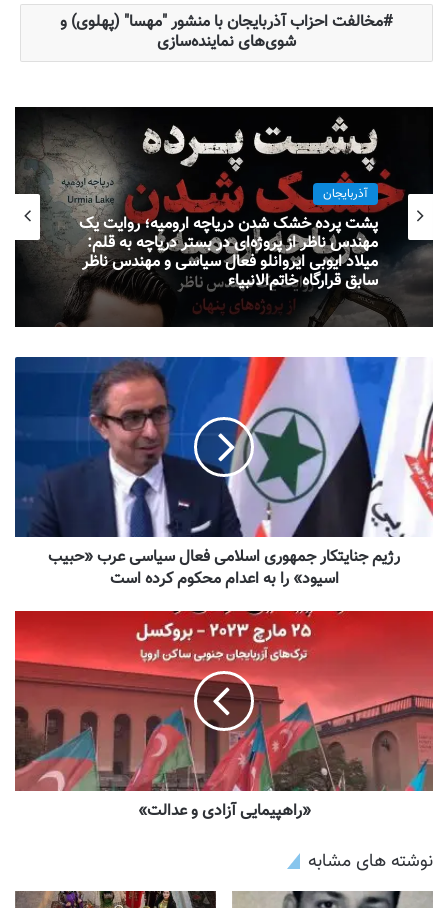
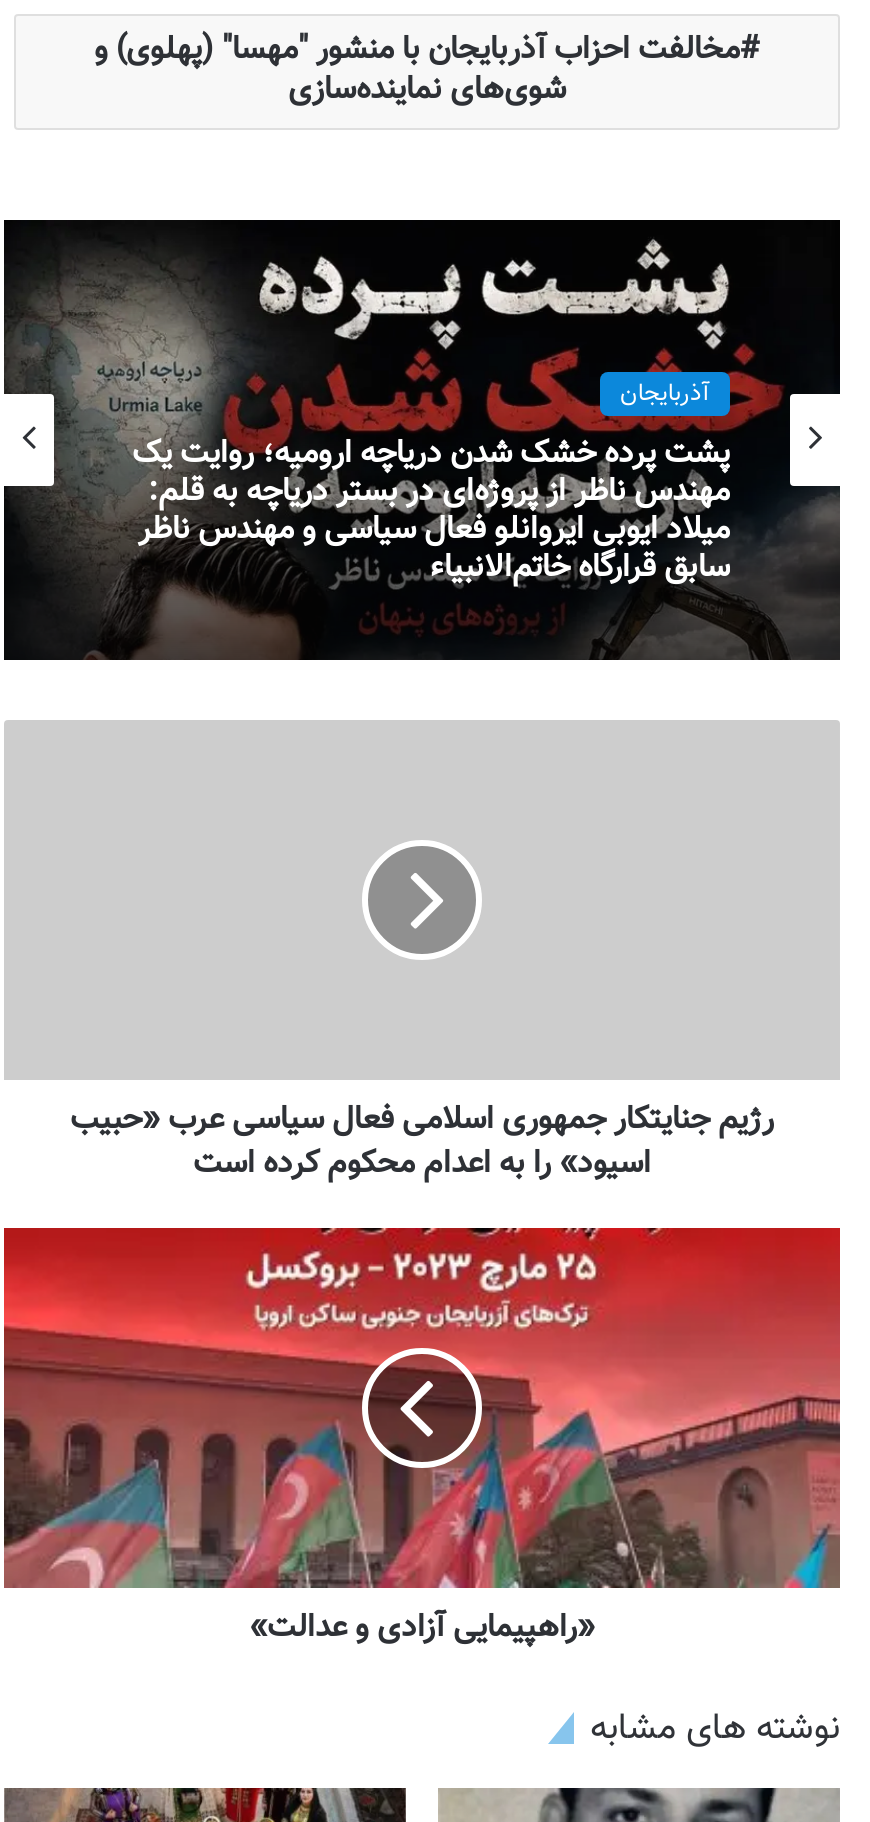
[14,356,434,538] [image] -> none

